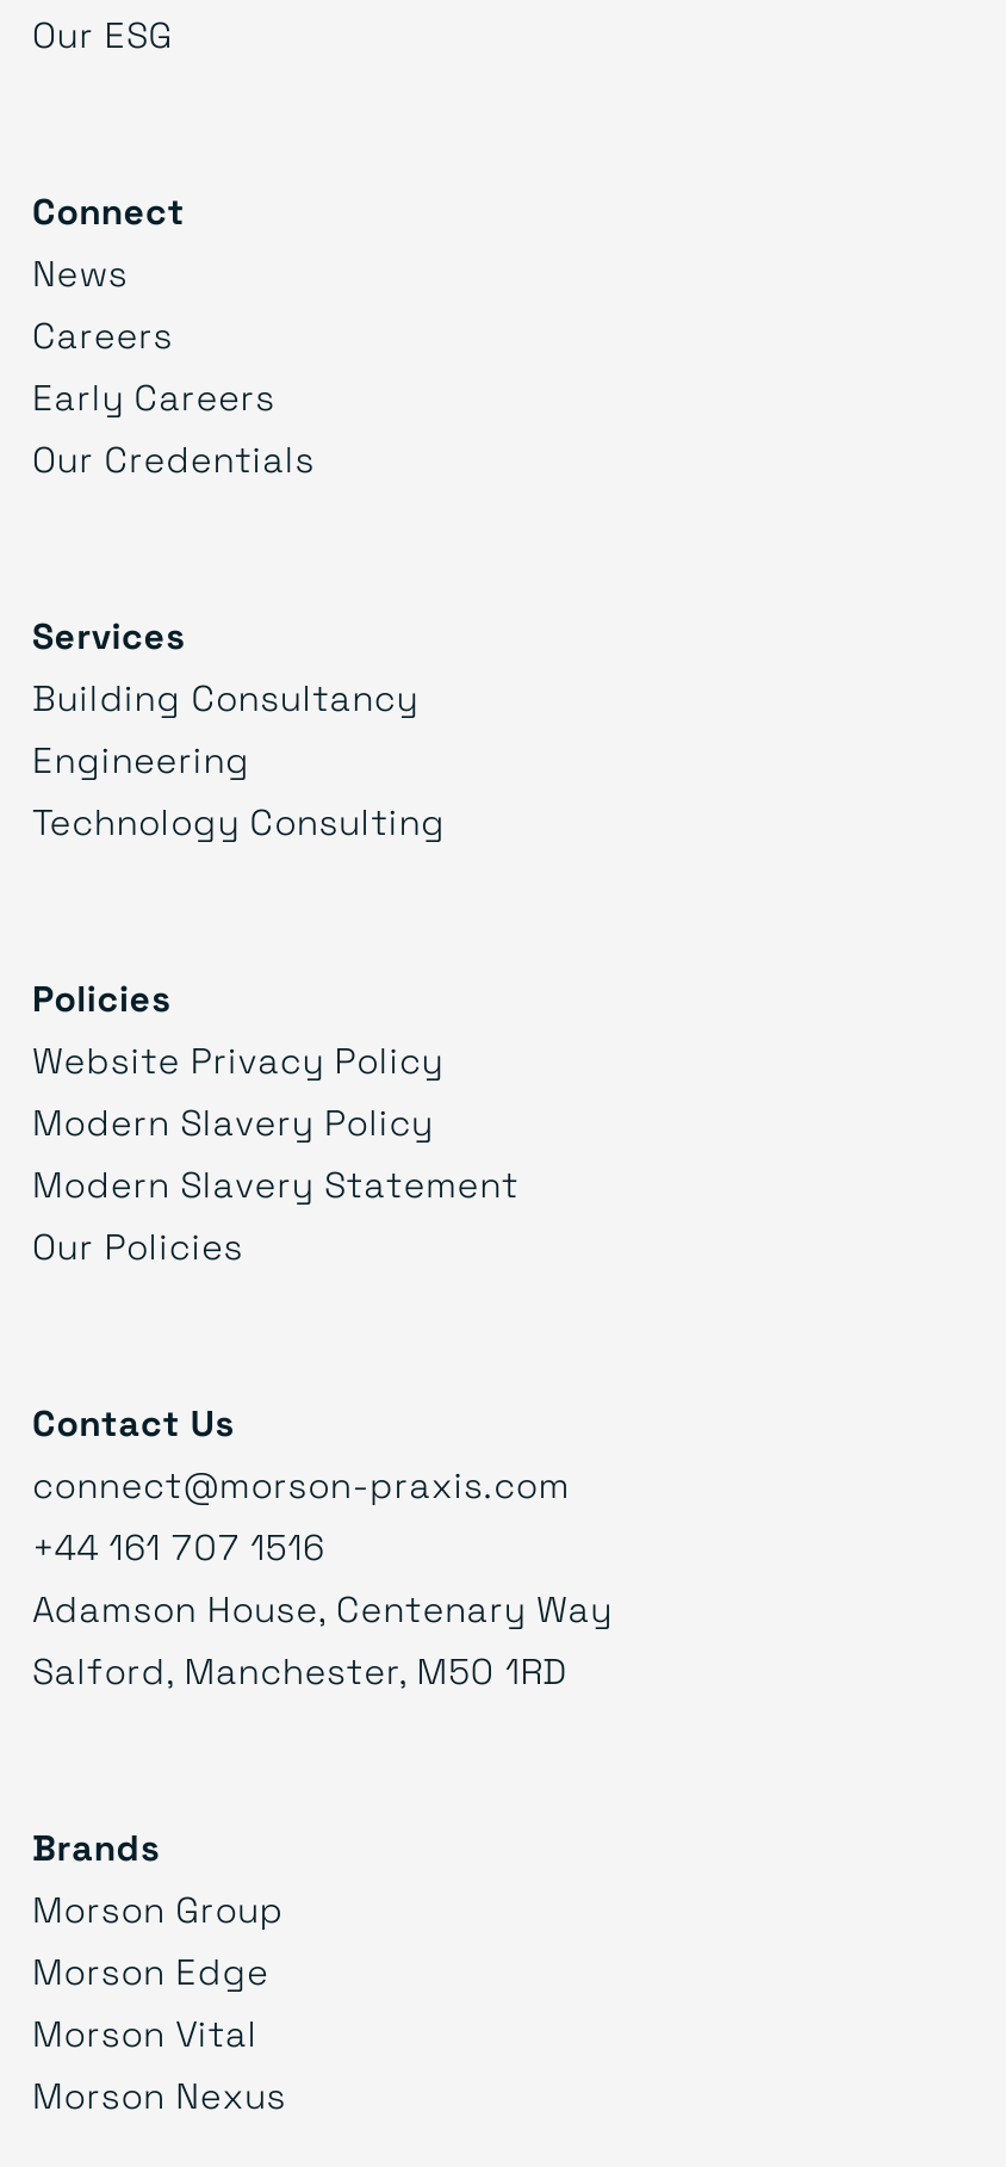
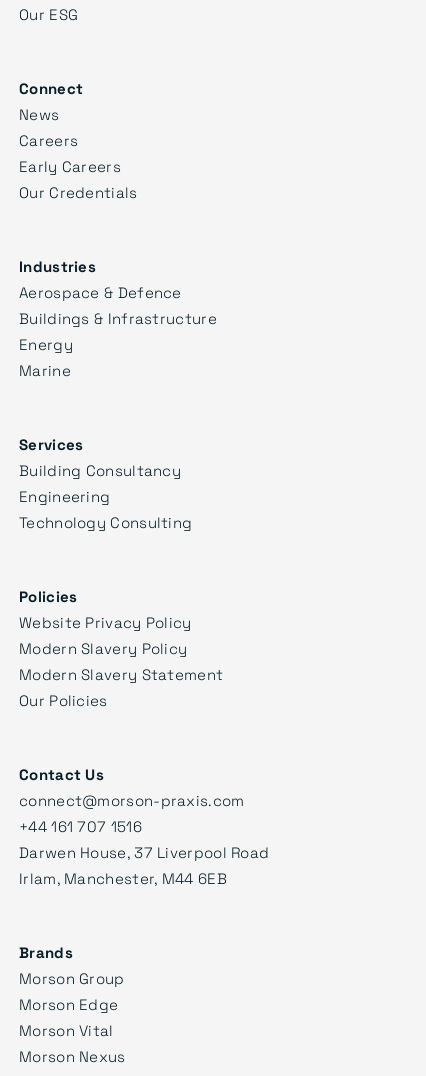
none -> [19,256,217,380] Industries | Aerospace & Defence | Buildings & Infrastructure | Energy | Marine
[32,1583,612,1693] Adamson House, Centenary Way | Salford, Manchester, M50 1RD -> [19,842,269,888] Darwen House, 37 Liverpool Road | Irlam, Manchester, M44 6EB

